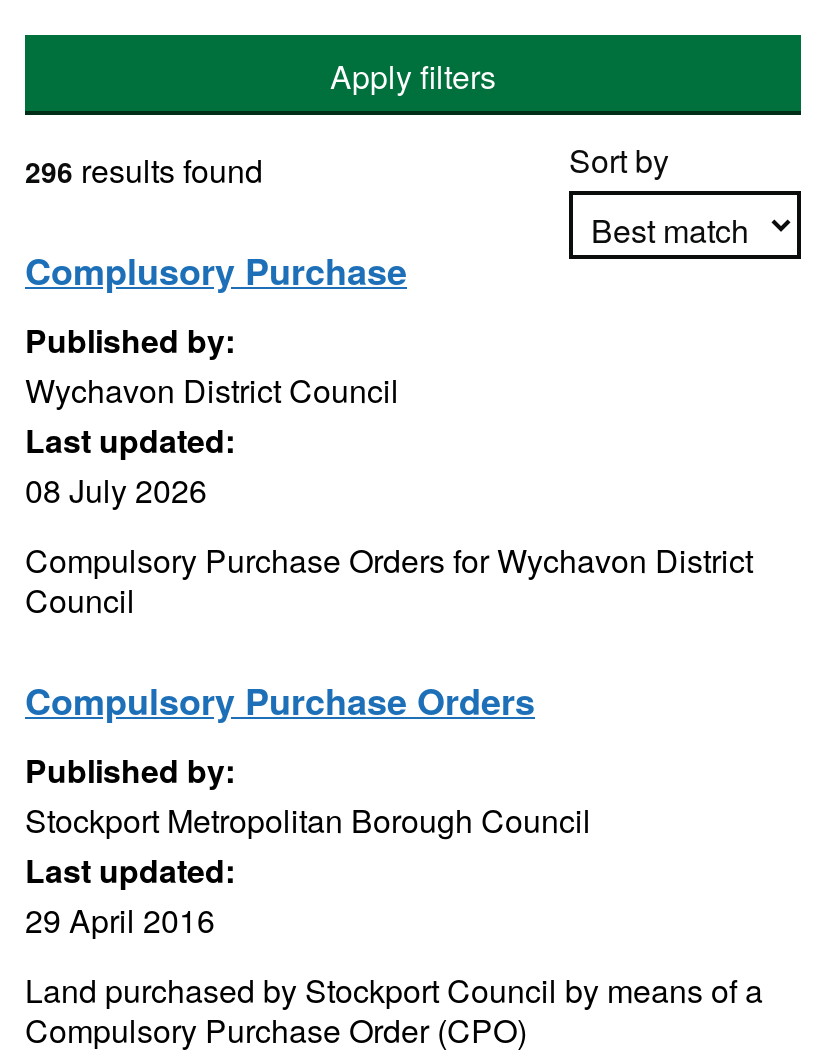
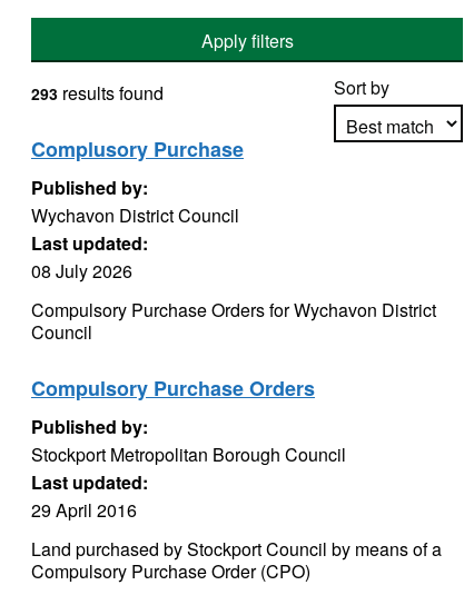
[25,147,263,193] 296 results found -> [31,80,164,106] 293 results found

